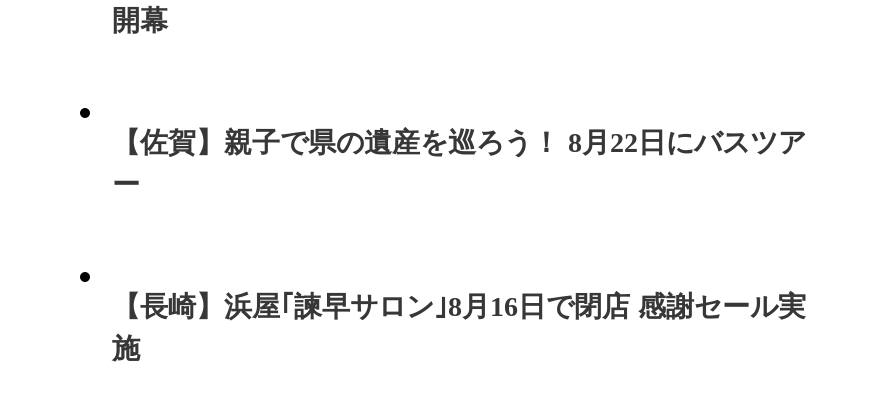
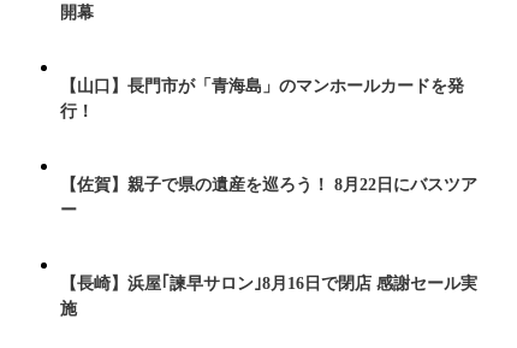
none -> [60,77,464,121] 【山口】長門市が「青海島」のマンホールカードを発 | 行！

